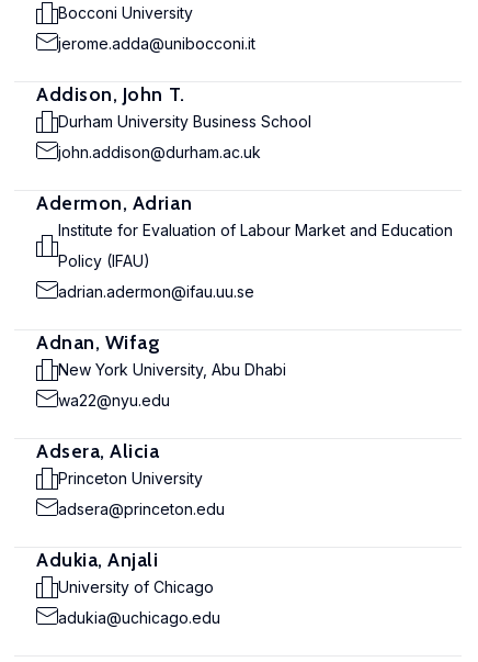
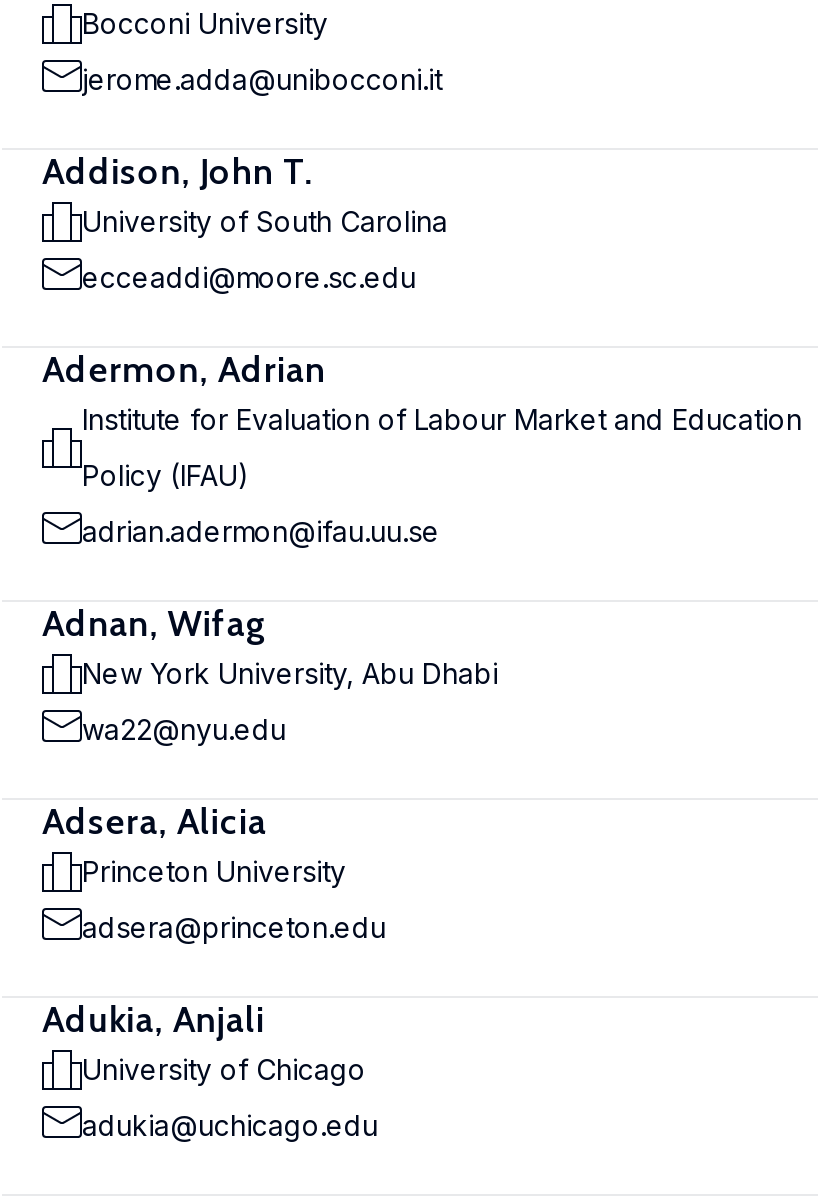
[58,112,311,131] Durham University Business School -> [82,204,448,238] University of South Carolina
[58,143,261,161] john.addison@durham.ac.uk -> [82,260,416,294] ecceaddi@moore.sc.edu

